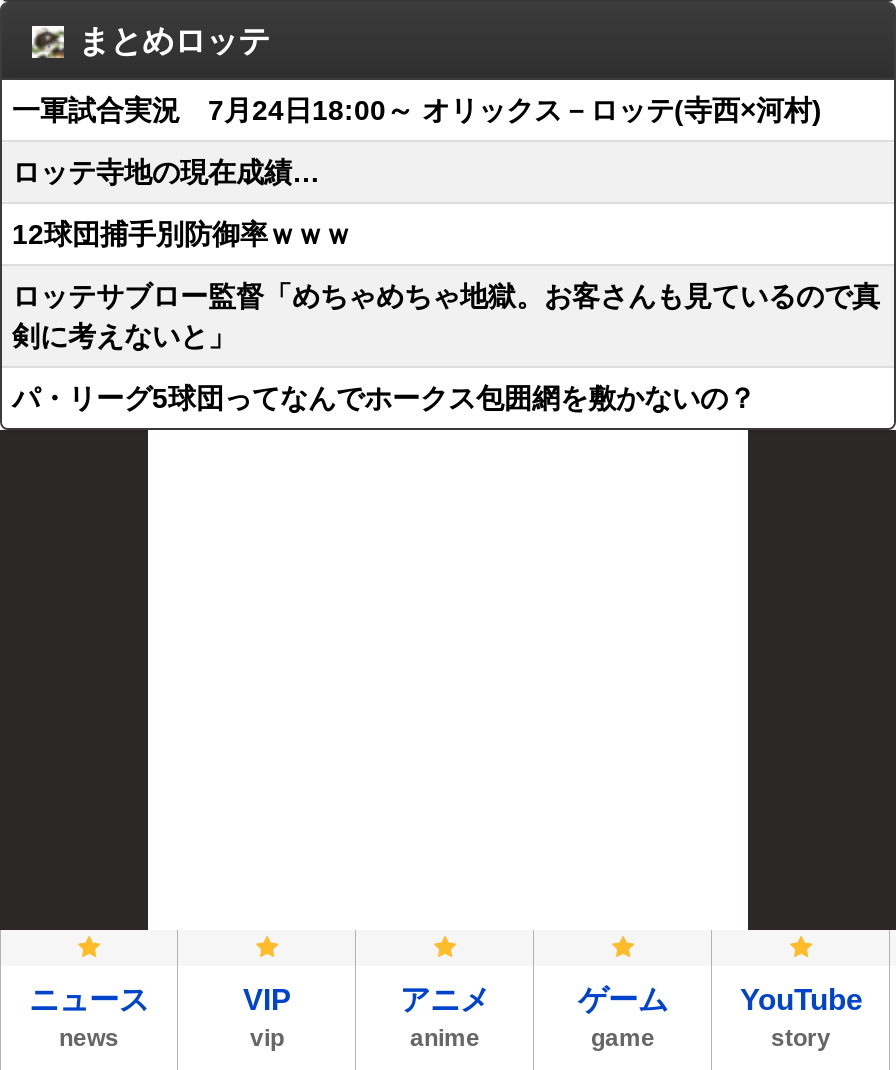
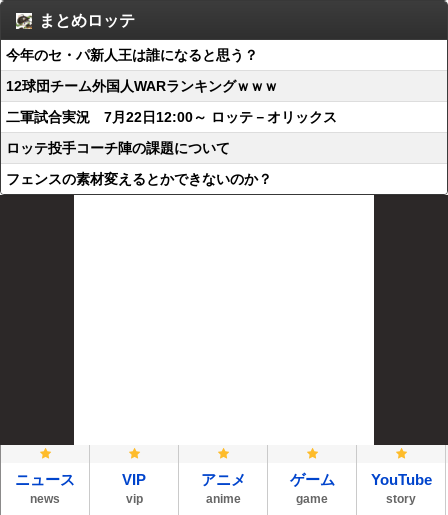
[12,94,822,126] 一軍試合実況 7月24日18:00～ オリックス－ロッテ(寺西×河村) -> [6,47,258,63] 今年のセ・パ新人王は誰になると思う？
[12,156,320,188] ロッテ寺地の現在成績… -> [6,78,278,94] 12球団チーム外国人WARランキングｗｗｗ
[12,218,352,250] 12球団捕手別防御率ｗｗｗ -> [6,109,337,125] 二軍試合実況 7月22日12:00～ ロッテ－オリックス
[12,280,880,352] ロッテサブロー監督「めちゃめちゃ地獄。お客さんも見ているので真 | 剣に考えないと」 -> [6,140,230,156] ロッテ投手コーチ陣の課題について
[12,382,756,414] パ・リーグ5球団ってなんでホークス包囲網を敷かないの？ -> [6,171,272,187] フェンスの素材変えるとかできないのか？

